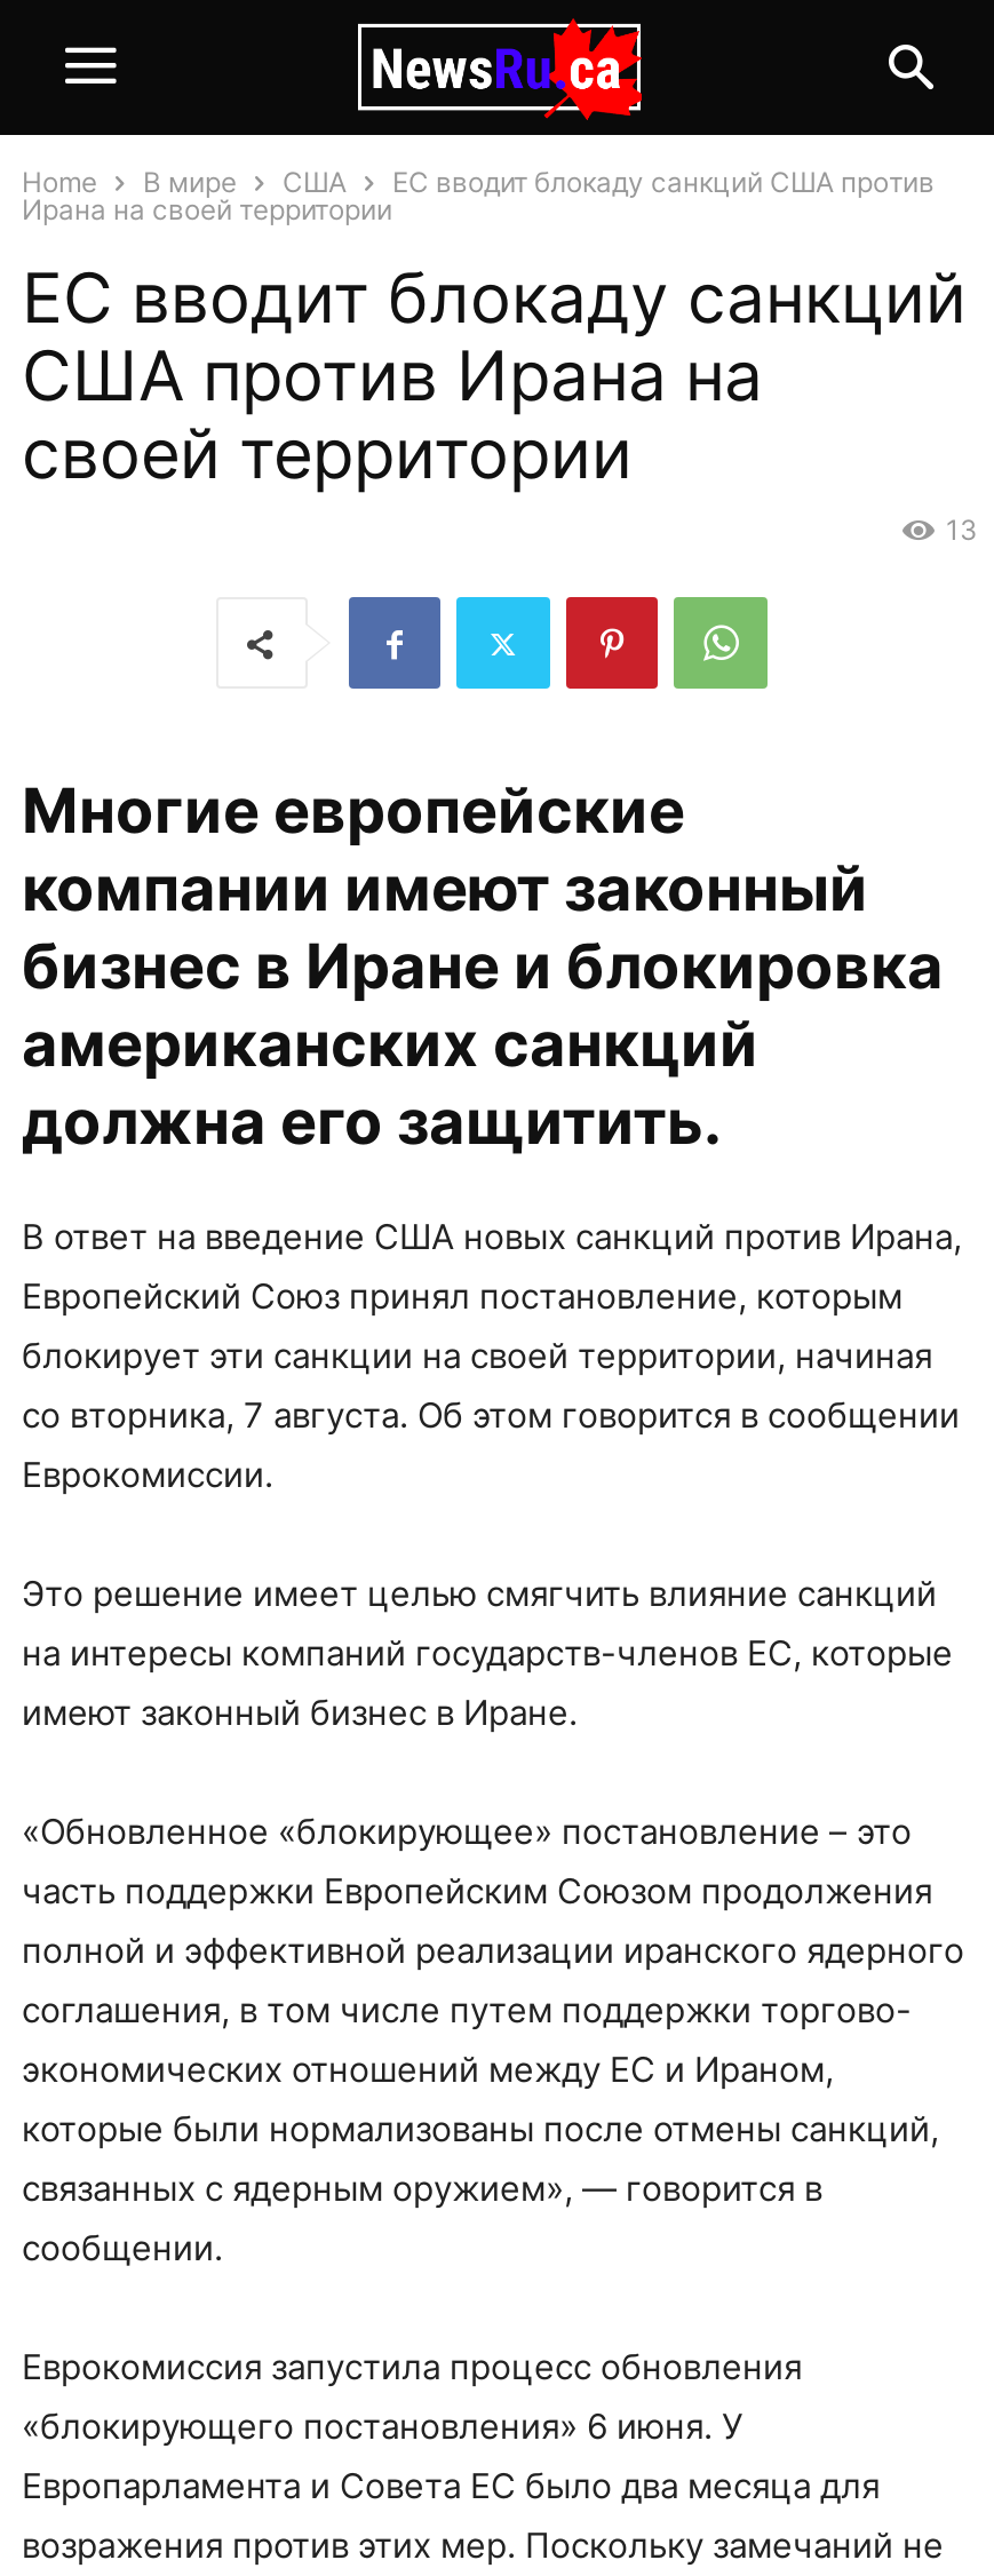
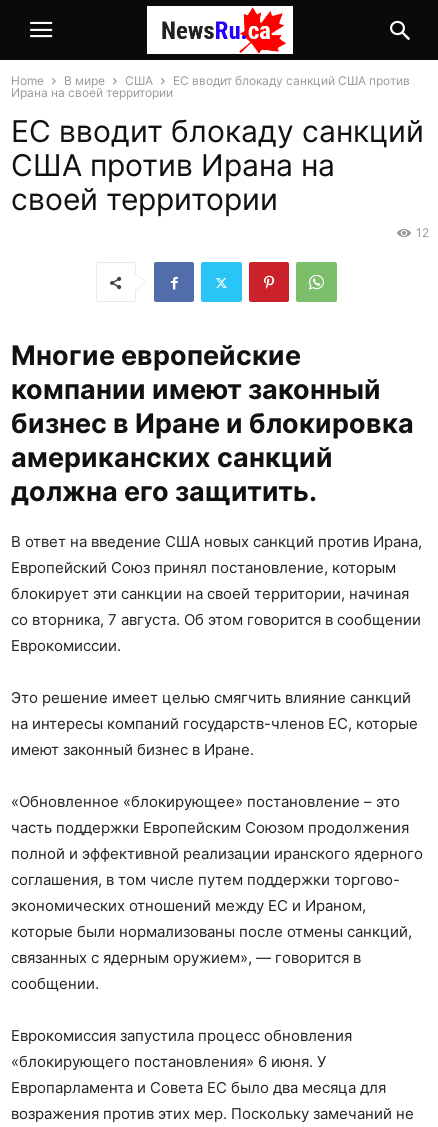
[333,11,667,121] [image] -> [146,5,294,55] [image]
[946,512,978,547] 13 -> [416,225,429,240] 12

